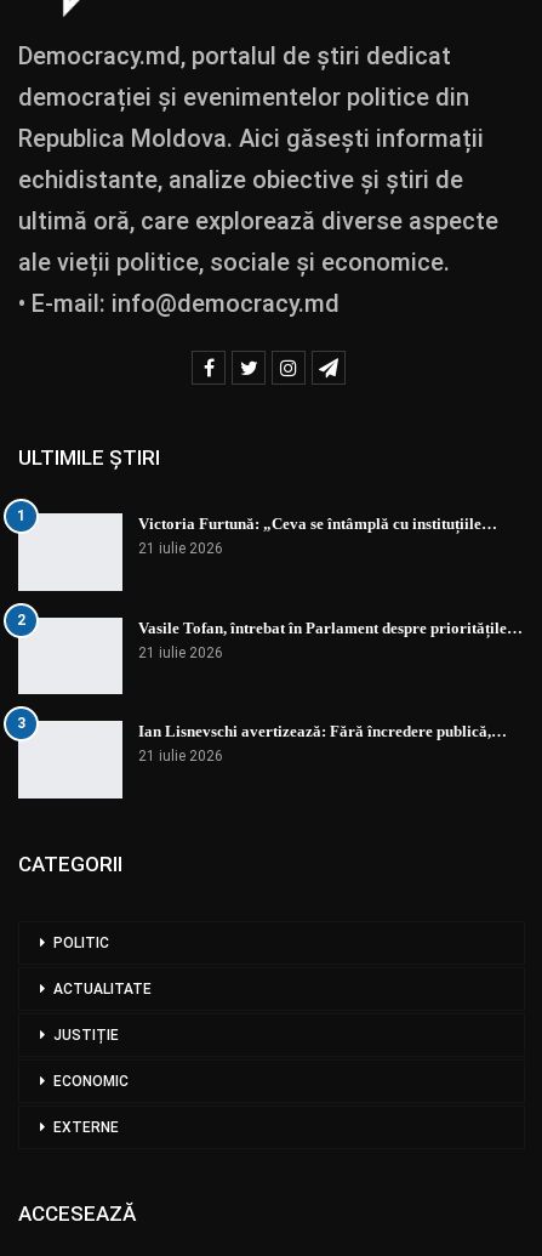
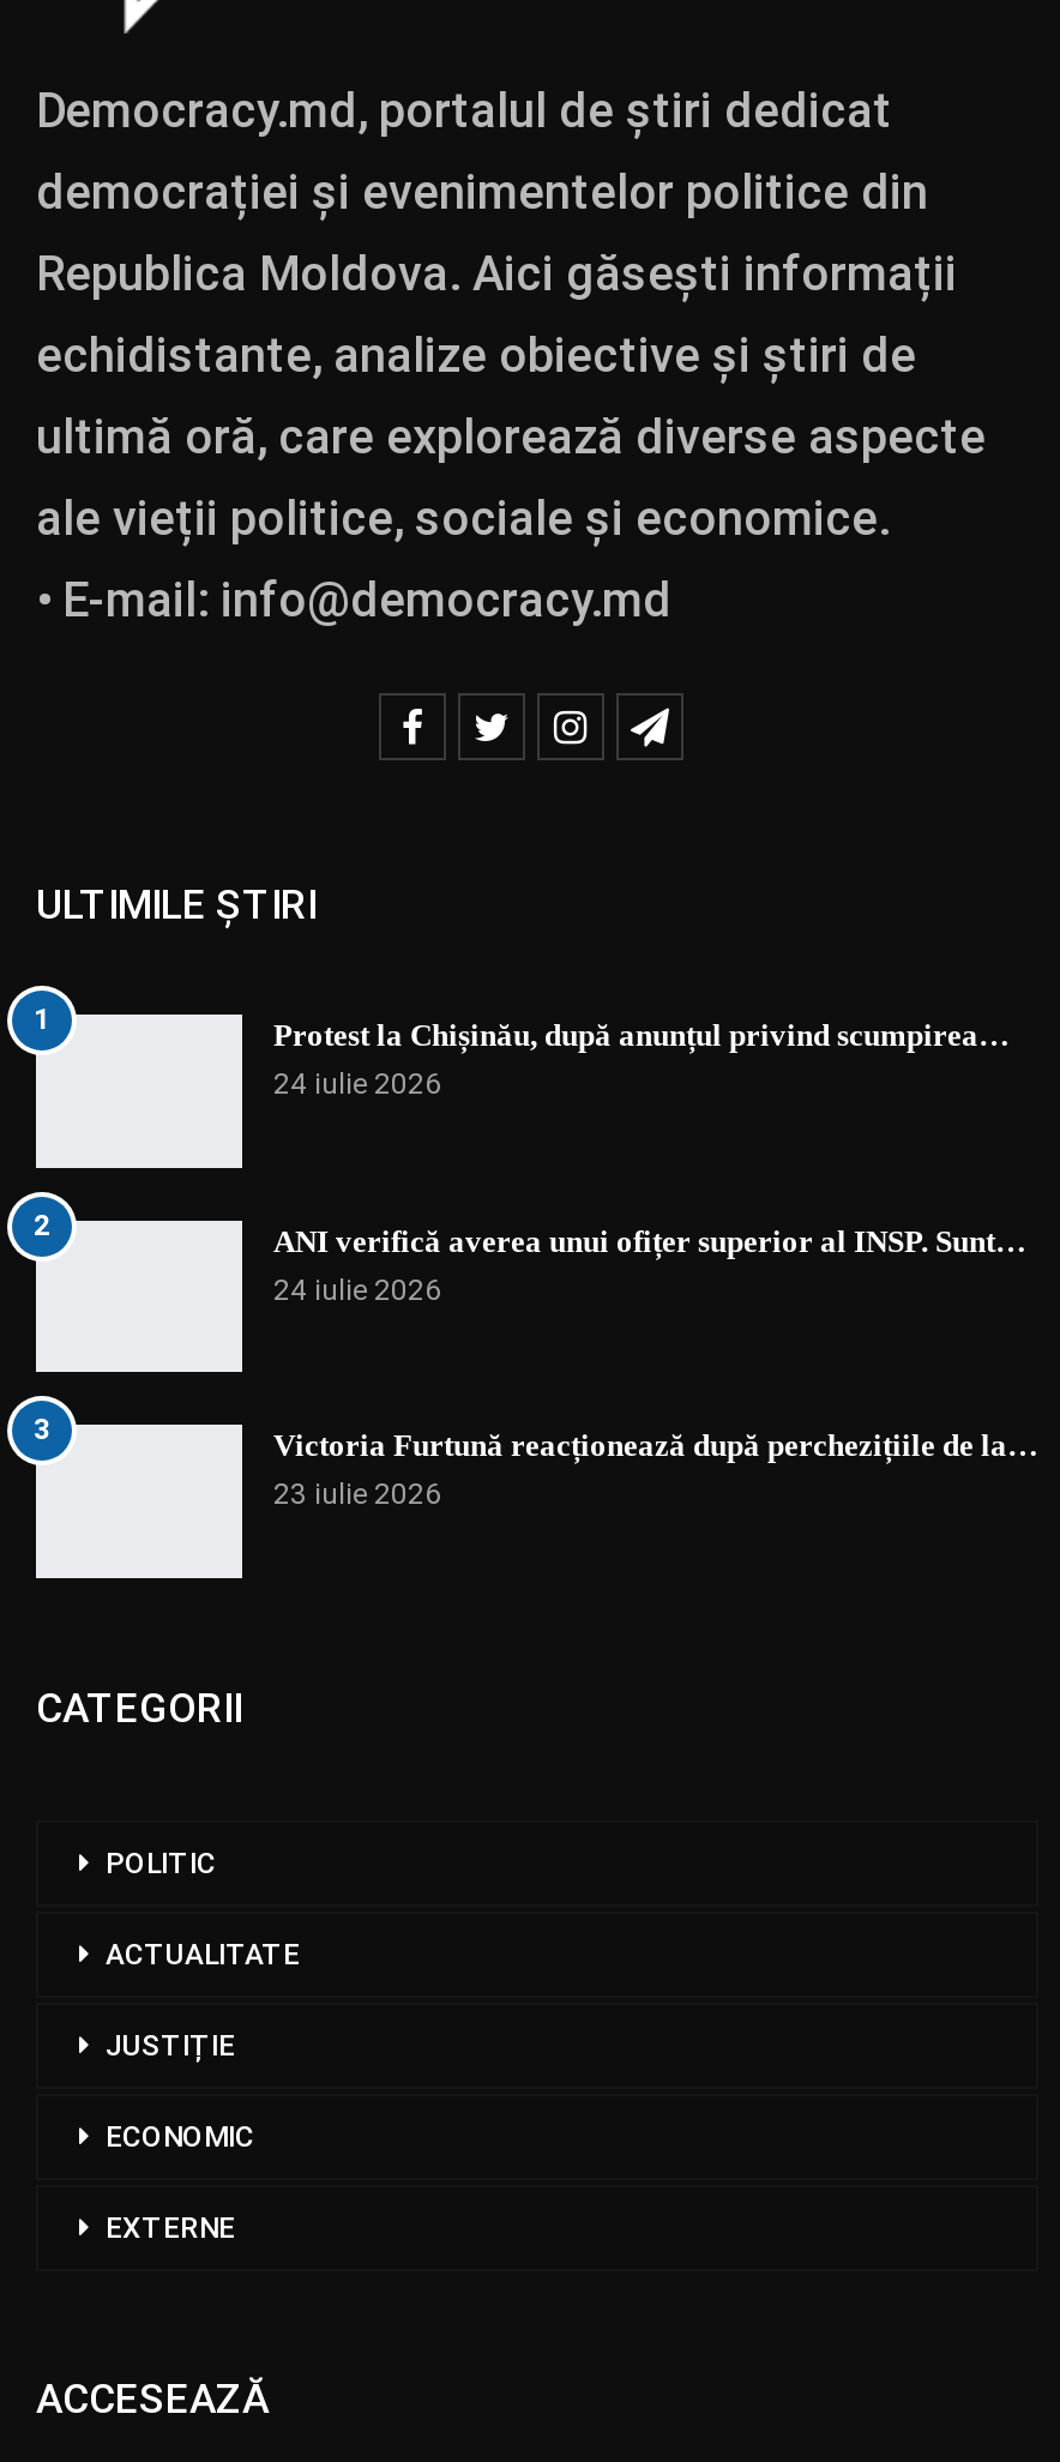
[138,515,497,557] Victoria Furtună: „Ceva se întâmplă cu instituțiile… | 21 iulie 2026 -> [273,1017,1010,1101] Protest la Chișinău, după anunțul privind scumpirea… | 24 iulie 2026
[138,619,523,661] Vasile Tofan, întrebat în Parlament despre prioritățile… | 21 iulie 2026 -> [273,1223,1026,1307] ANI verifică averea unui ofițer superior al INSP. Sunt… | 24 iulie 2026
[138,723,507,765] Ian Lisnevschi avertizează: Fără încredere publică,… | 21 iulie 2026 -> [273,1428,1038,1512] Victoria Furtună reacționează după perchezițiile de la… | 23 iulie 2026

